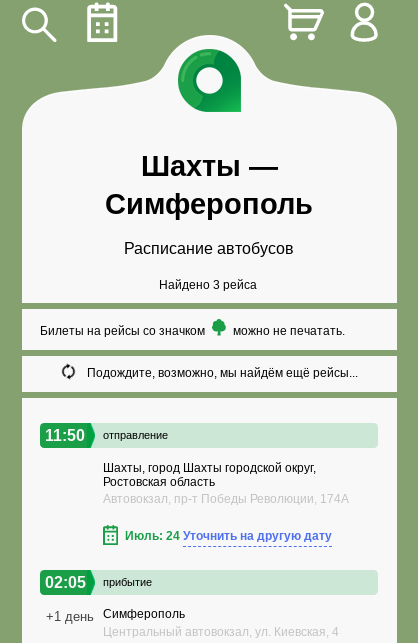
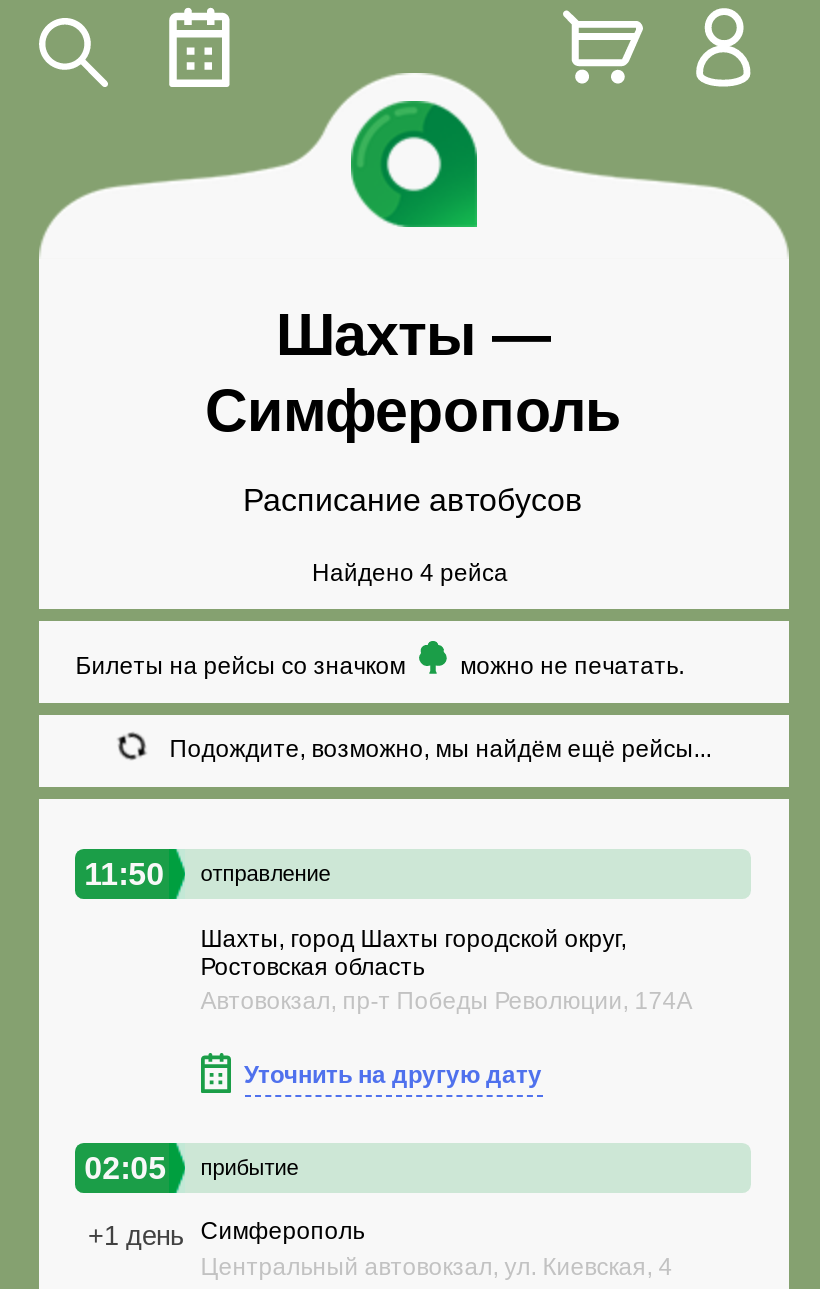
[158,278,256,292] Найдено 3 рейса -> [312,558,508,586] Найдено 4 рейса
[124,529,331,543] Июль: 24 Уточнить на другую дату -> [244,1062,542,1090] Уточнить на другую дату

